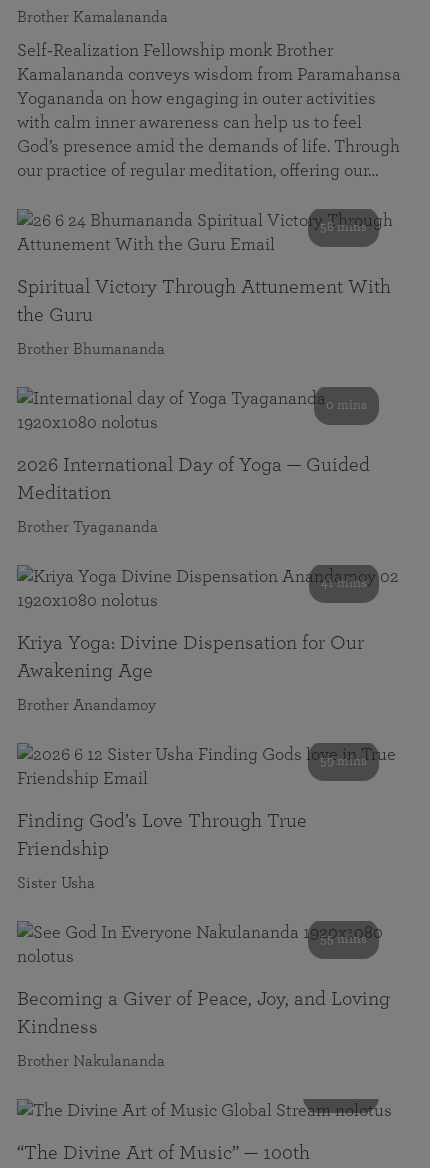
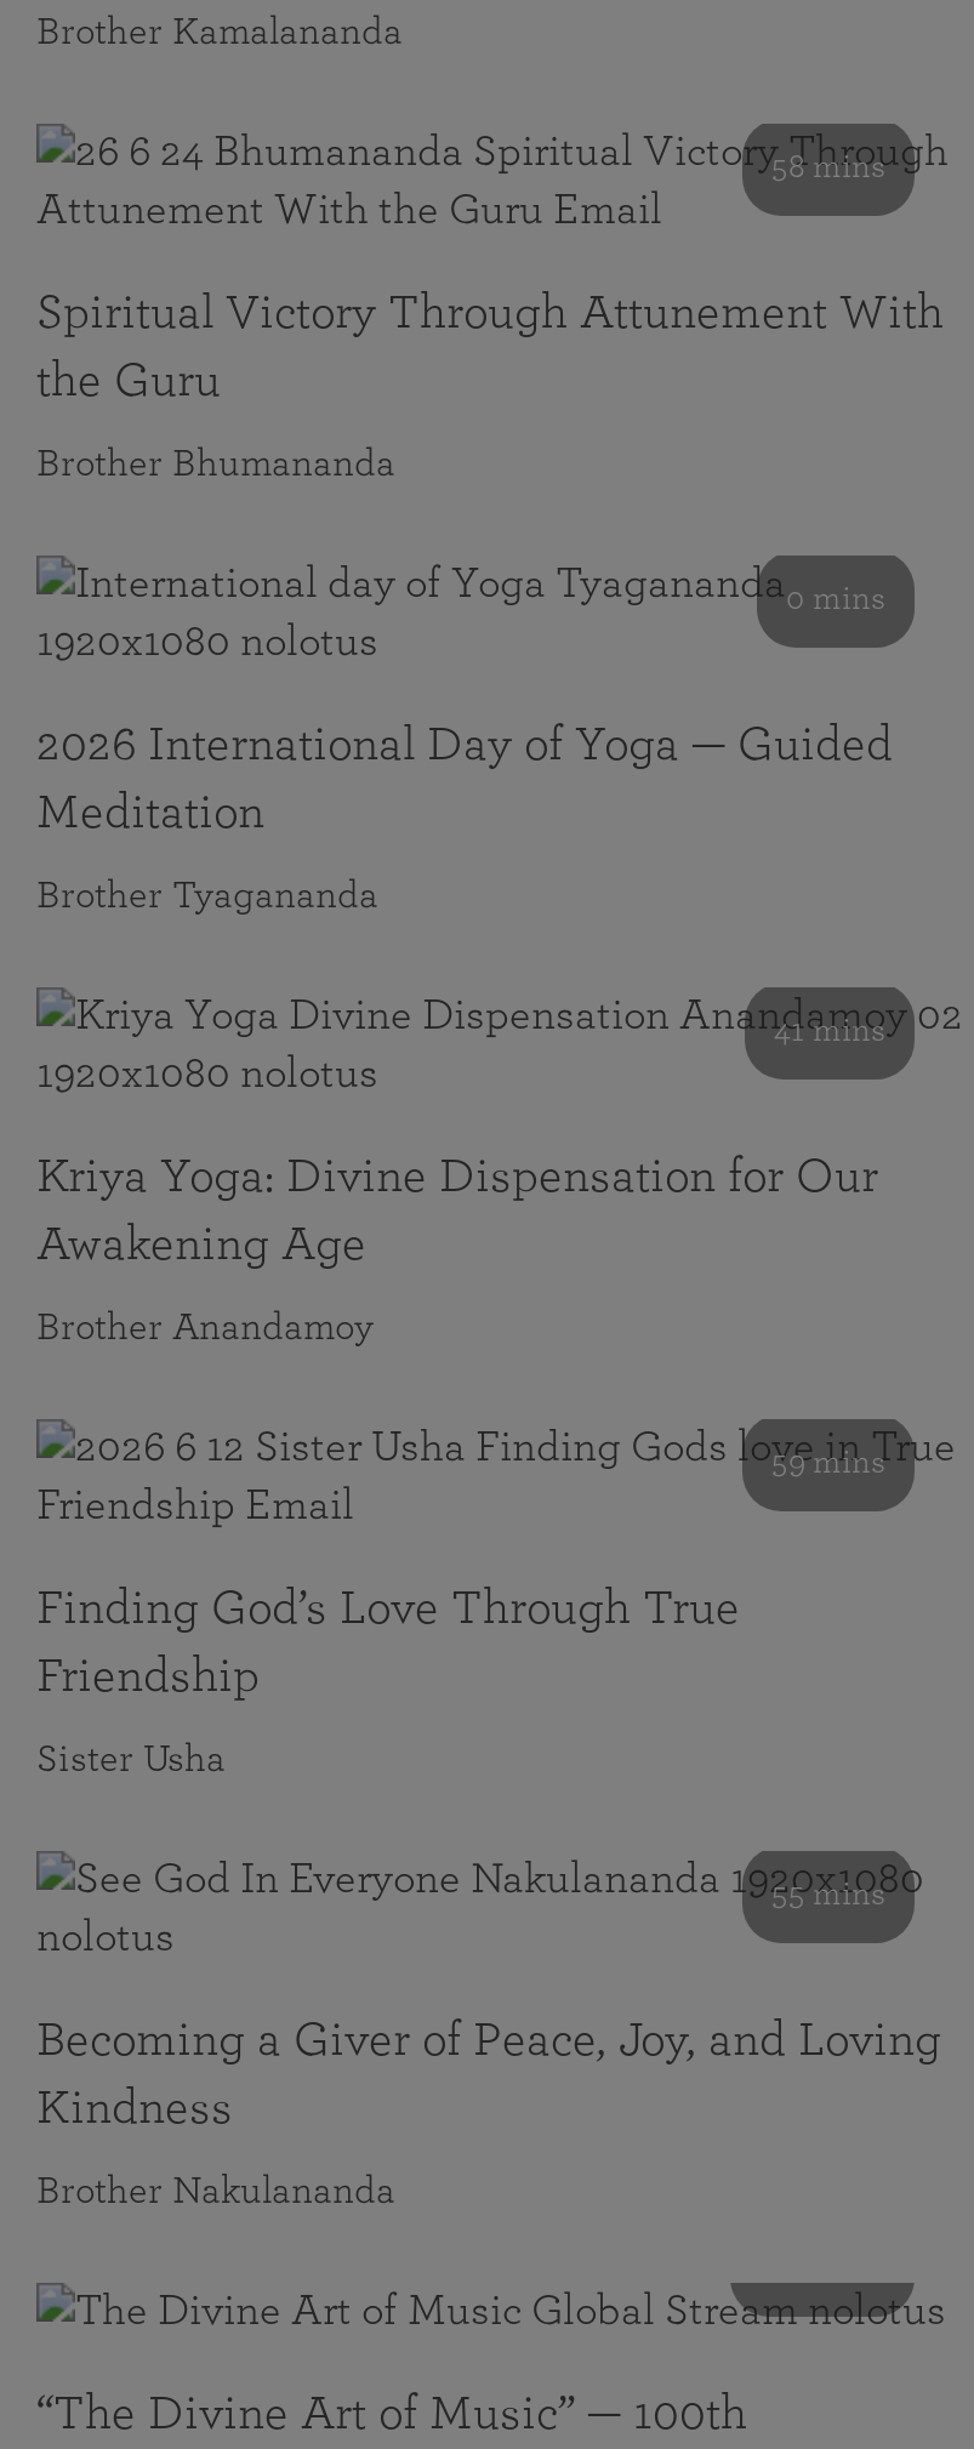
[17,42,401,180] Self‑Realization Fellowship monk Brother | Kamalananda conveys wisdom from Paramahansa | Yogananda on how engaging in outer activities | with calm inner awareness can help us to feel | God’s presence amid the demands of life. Through | our practice of regular meditation, offering our… -> none

